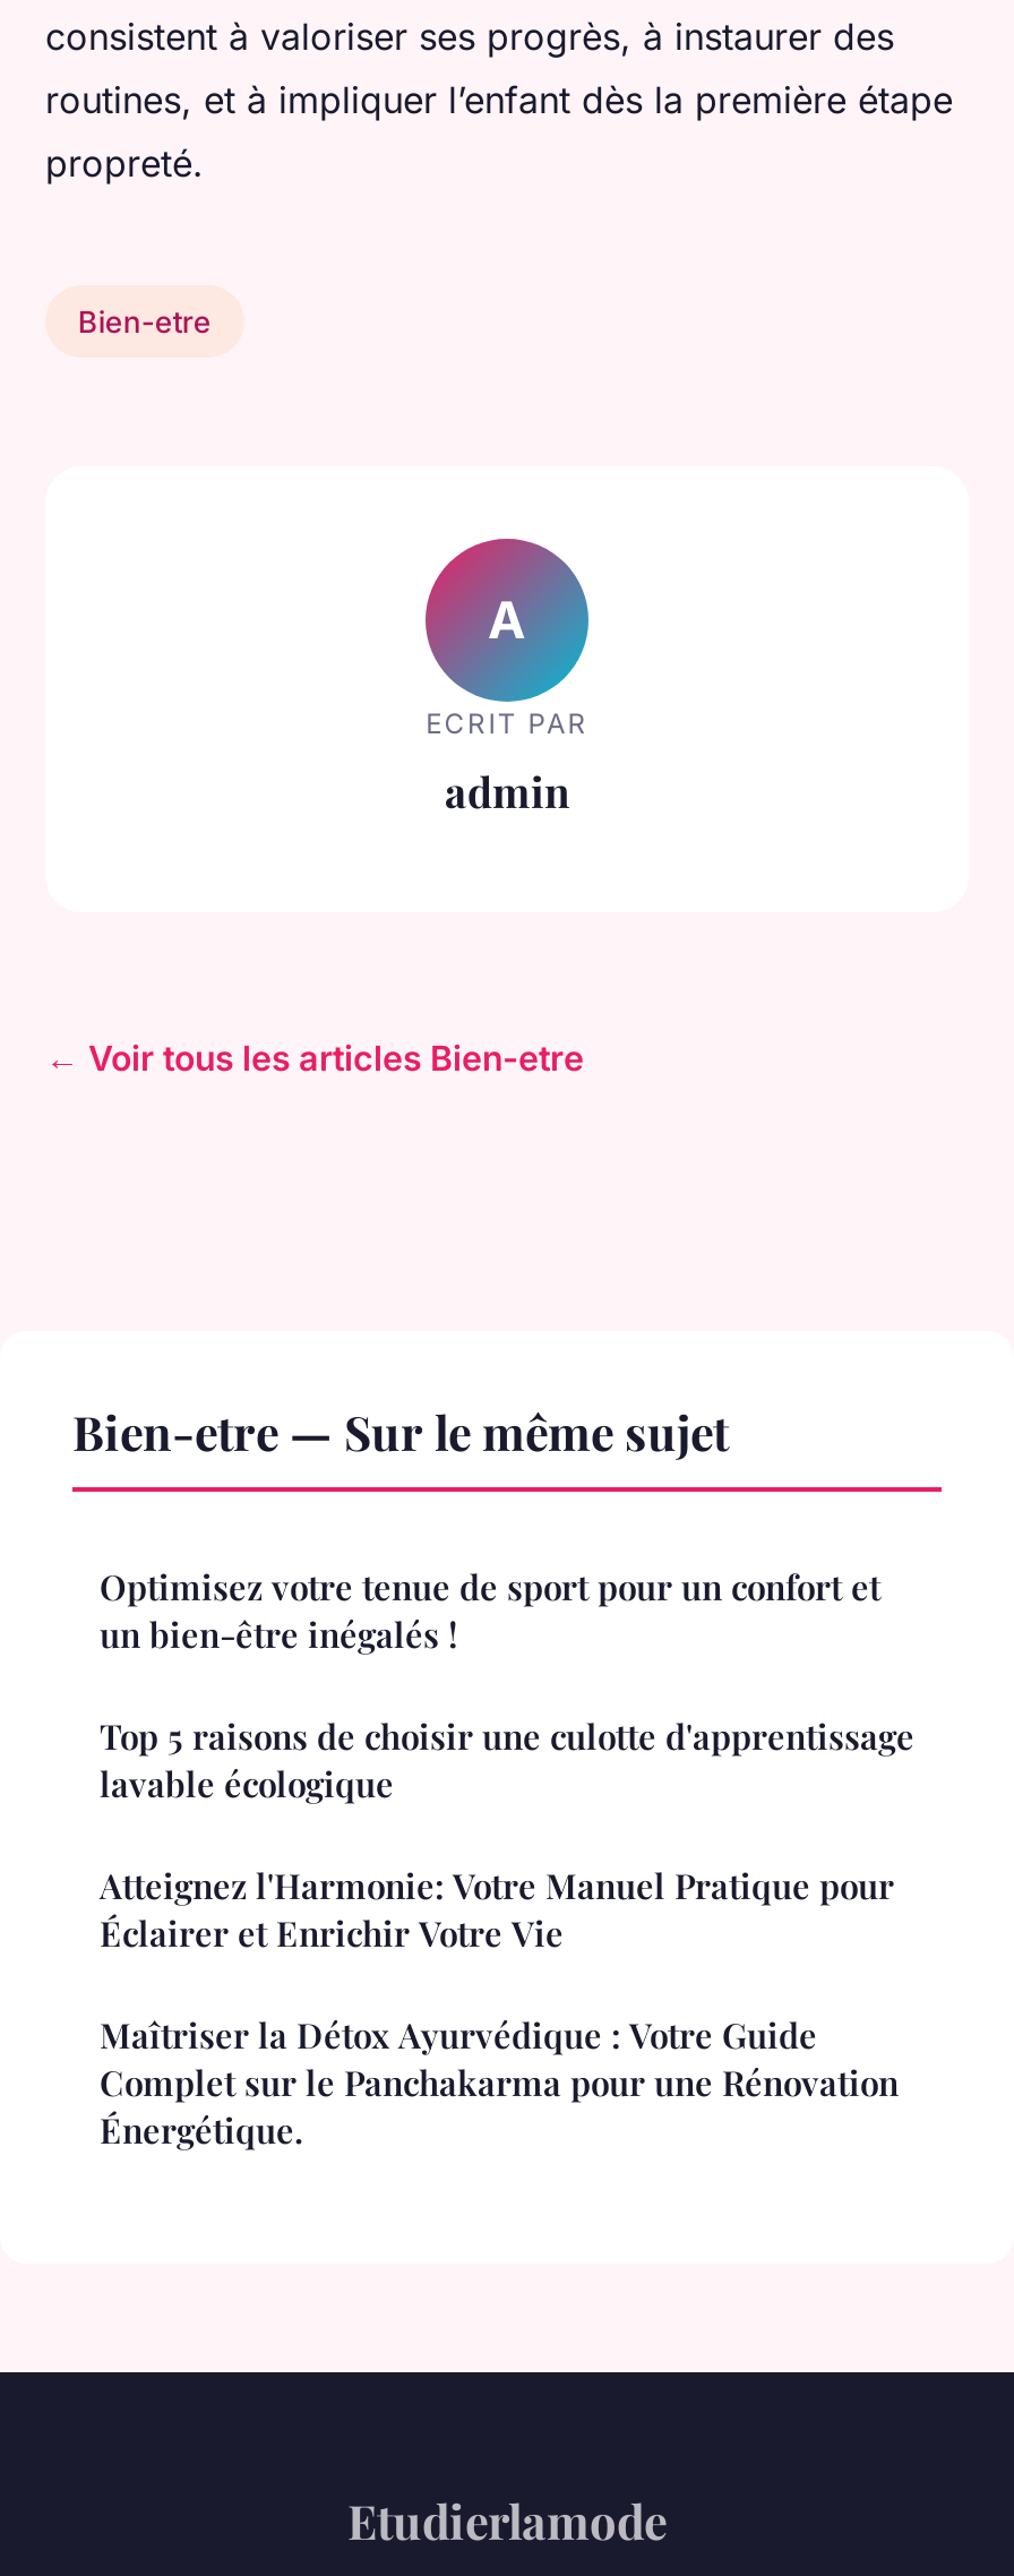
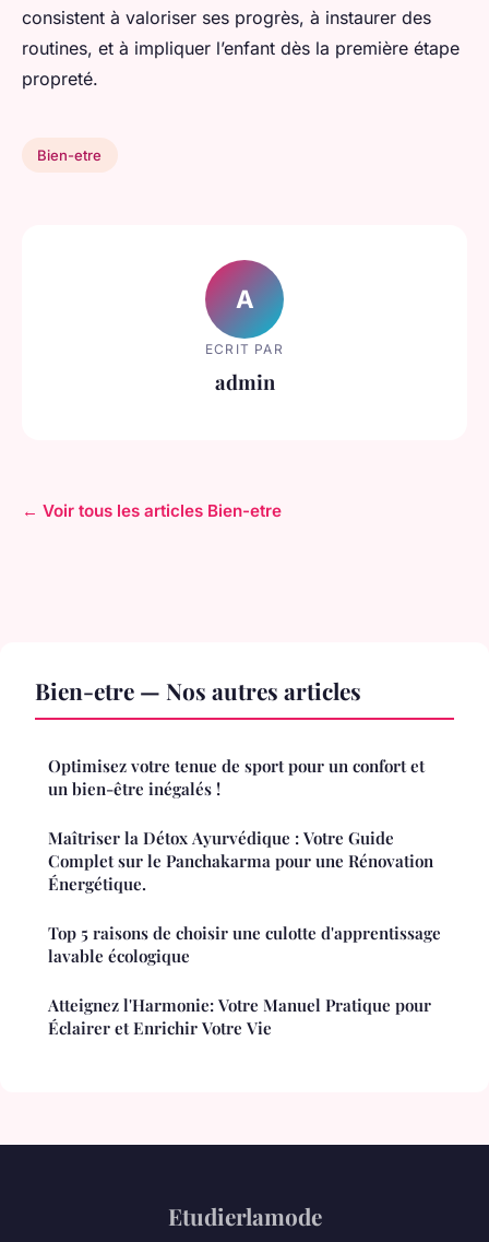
[72,1399,729,1462] Bien-etre — Sur le même sujet -> [35,675,361,706] Bien-etre — Nos autres articles
moved [100,1713,914,1956] -> [48,922,441,1039]: Top 5 raisons de choisir une culotte d'apprentissage | lavable écologique | Atteignez l'Harmonie: Votre Manuel Pratique pour | Éclairer et Enrichir Votre Vie
moved [100,2012,899,2152] -> [48,827,433,895]: Maîtriser la Détox Ayurvédique : Votre Guide | Complet sur le Panchakarma pour une Rénovation | Énergétique.

